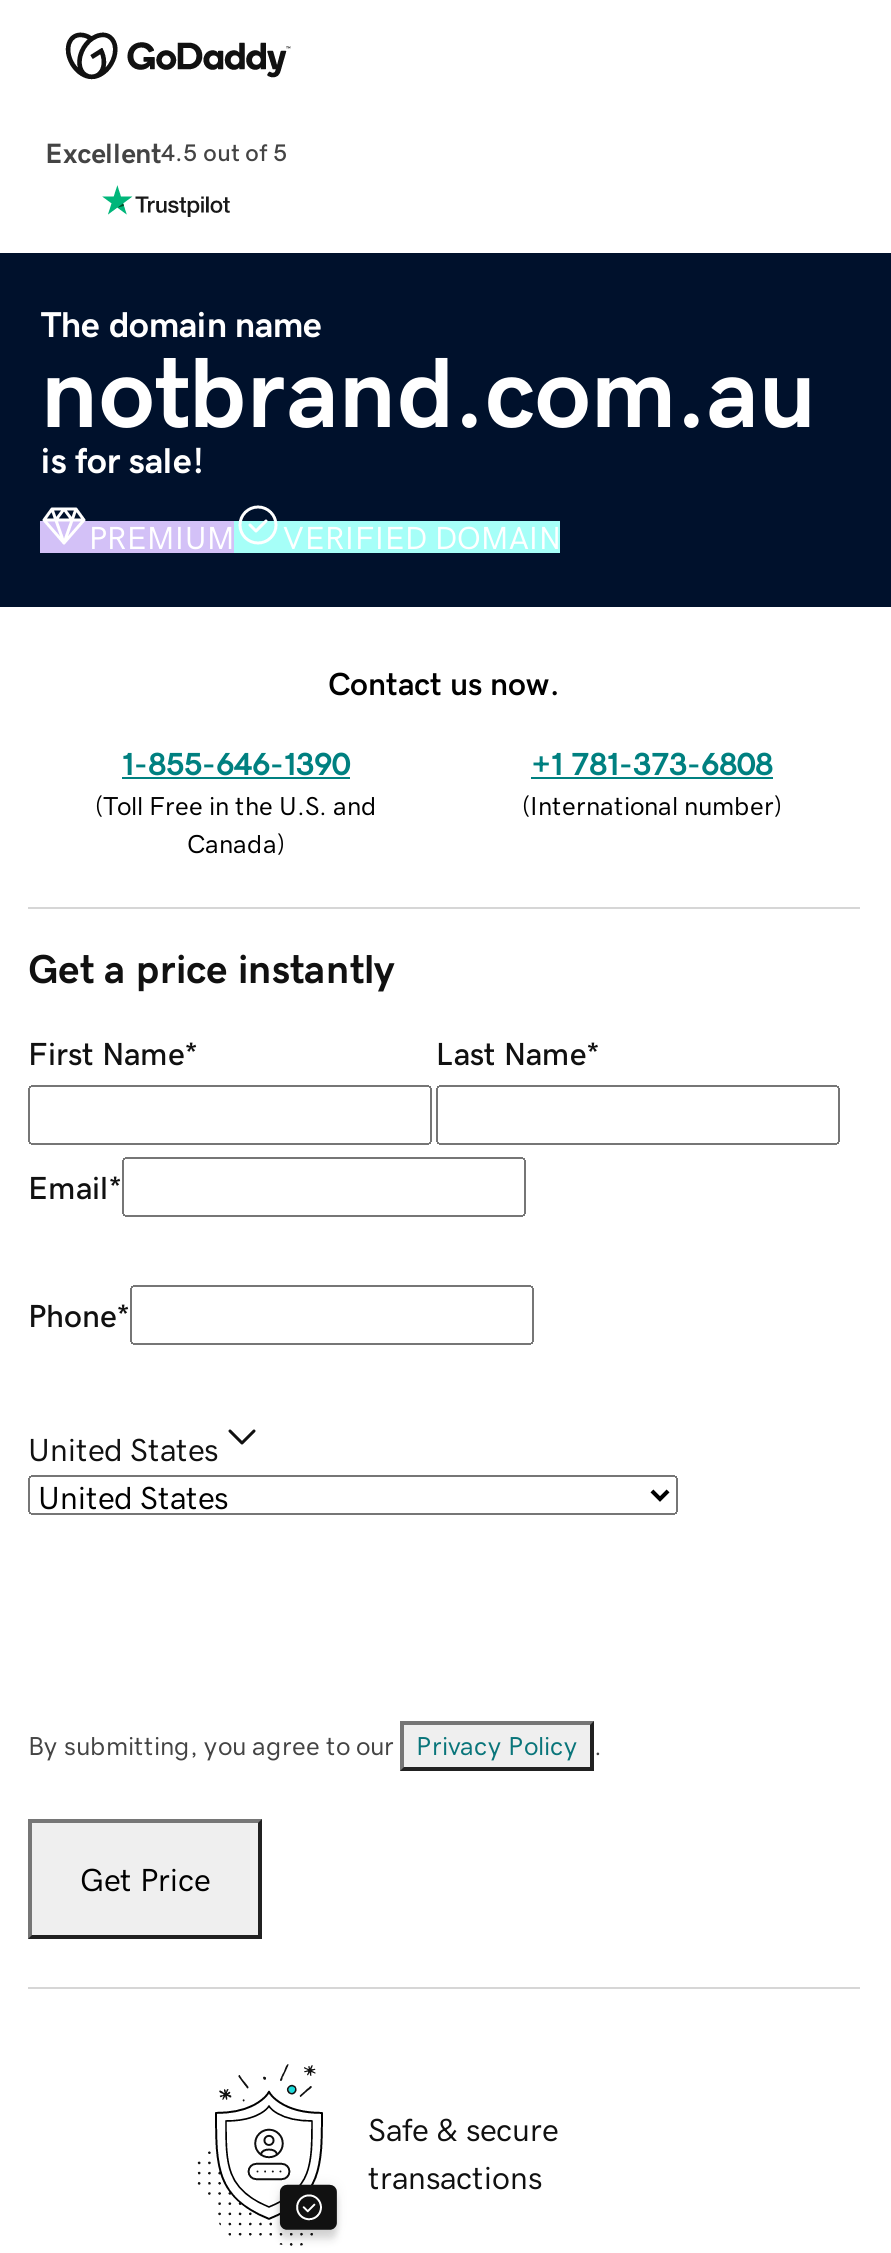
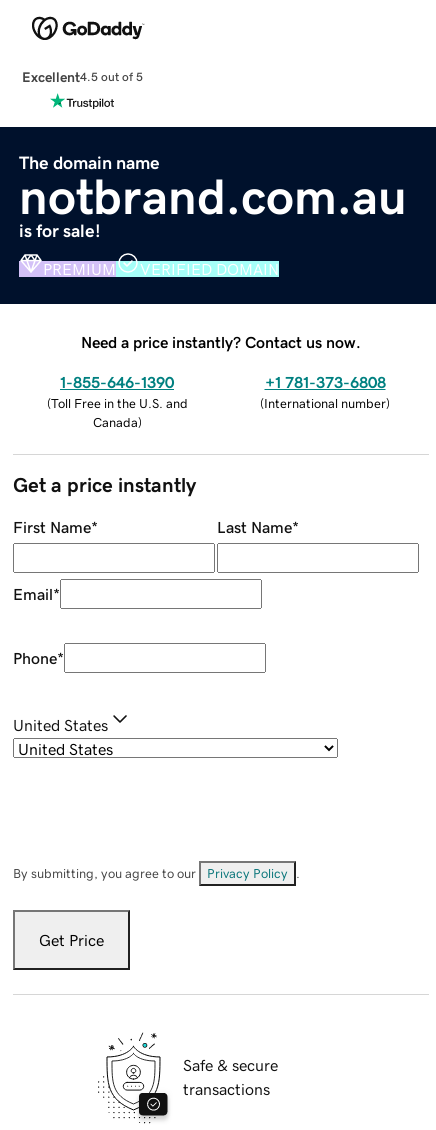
[328,666,560,698] Contact us now. -> [81,334,361,350] Need a price instantly? Contact us now.

